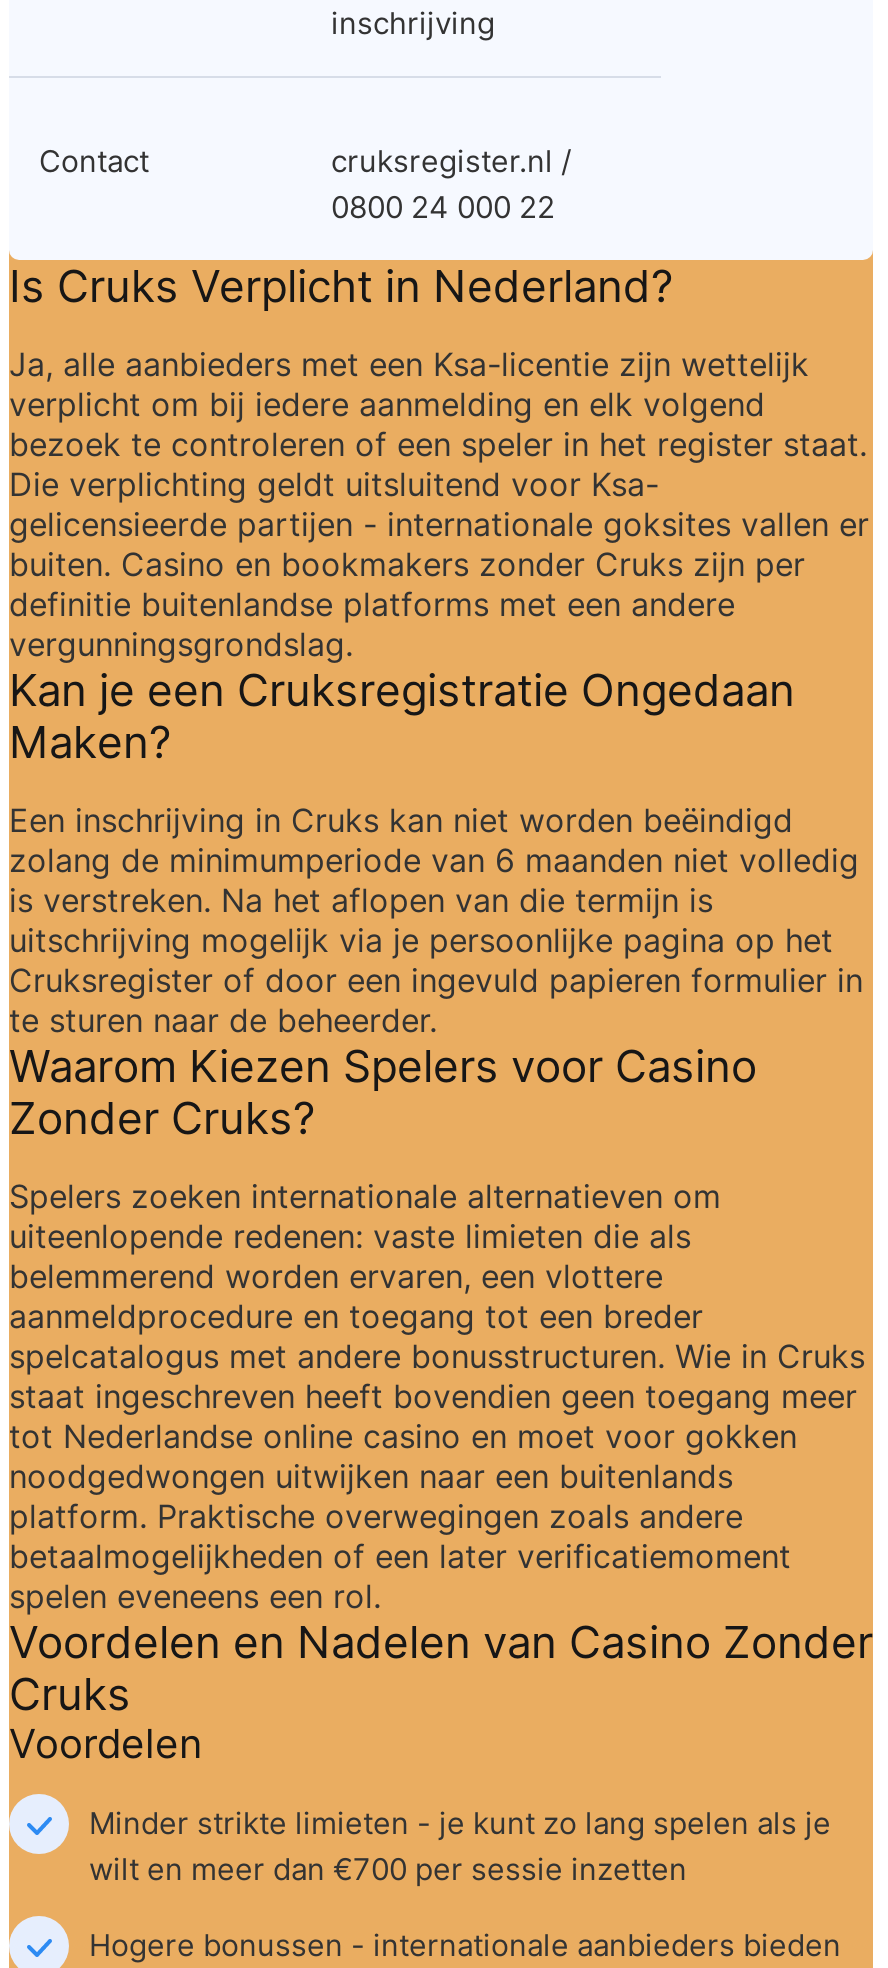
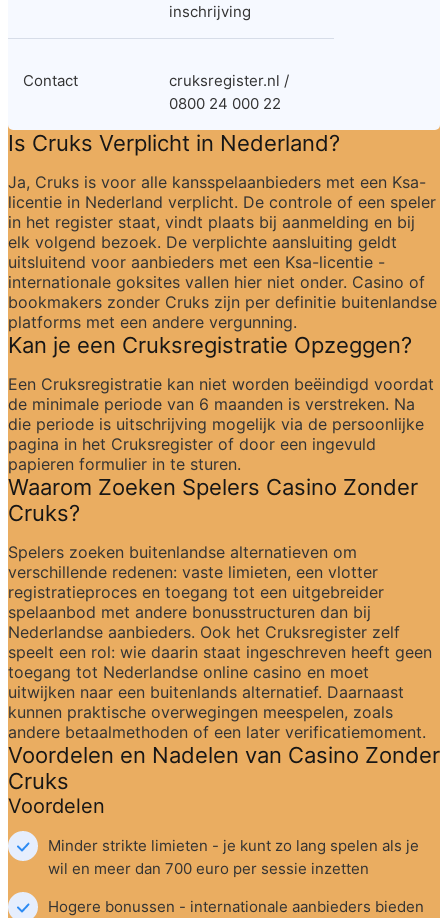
[9,344,869,768] Ja, alle aanbieders met een Ksa-licentie zijn wettelijk | verplicht om bij iedere aanmelding en elk volgend | bezoek te controleren of een speler in het register staat. | Die verplichting geldt uitsluitend voor Ksa- | gelicensieerde partijen - internationale goksites vallen er | buiten. Casino en bookmakers zonder Cruks zijn per | definitie buitenlandse platforms met een andere | vergunningsgrondslag. | Kan je een Cruksregistratie Ongedaan | Maken? -> [8,172,437,358] Ja, Cruks is voor alle kansspelaanbieders met een Ksa- | licentie in Nederland verplicht. De controle of een speler | in het register staat, vindt plaats bij aanmelding en bij | elk volgend bezoek. De verplichte aansluiting geldt | uitsluitend voor aanbieders met een Ksa-licentie - | internationale goksites vallen hier niet onder. Casino of | bookmakers zonder Cruks zijn per definitie buitenlandse | platforms met een andere vergunning. | Kan je een Cruksregistratie Opzeggen?
[9,800,863,1144] Een inschrijving in Cruks kan niet worden beëindigd | zolang de minimumperiode van 6 maanden niet volledig | is verstreken. Na het aflopen van die termijn is | uitschrijving mogelijk via je persoonlijke pagina op het | Cruksregister of door een ingevuld papieren formulier in | te sturen naar de beheerder. | Waarom Kiezen Spelers voor Casino | Zonder Cruks? -> [8,374,434,526] Een Cruksregistratie kan niet worden beëindigd voordat | de minimale periode van 6 maanden is verstreken. Na | die periode is uitschrijving mogelijk via de persoonlijke | pagina in het Cruksregister of door een ingevuld | papieren formulier in te sturen. | Waarom Zoeken Spelers Casino Zonder | Cruks?
[9,1176,865,1616] Spelers zoeken internationale alternatieven om | uiteenlopende redenen: vaste limieten die als | belemmerend worden ervaren, een vlottere | aanmeldprocedure en toegang tot een breder | spelcatalogus met andere bonusstructuren. Wie in Cruks | staat ingeschreven heeft bovendien geen toegang meer | tot Nederlandse online casino en moet voor gokken | noodgedwongen uitwijken naar een buitenlands | platform. Praktische overwegingen zoals andere | betaalmogelijkheden of een later verificatiemoment | spelen eveneens een rol. -> [8,542,432,742] Spelers zoeken buitenlandse alternatieven om | verschillende redenen: vaste limieten, een vlotter | registratieproces en toegang tot een uitgebreider | spelaanbod met andere bonusstructuren dan bij | Nederlandse aanbieders. Ook het Cruksregister zelf | speelt een rol: wie daarin staat ingeschreven heeft geen | toegang tot Nederlandse online casino en moet | uitwijken naar een buitenlands alternatief. Daarnaast | kunnen praktische overwegingen meespelen, zoals | andere betaalmethoden of een later verificatiemoment.
[89,1850,687,1888] wilt en meer dan €700 per sessie inzetten -> [48,859,369,878] wil en meer dan 700 euro per sessie inzetten

